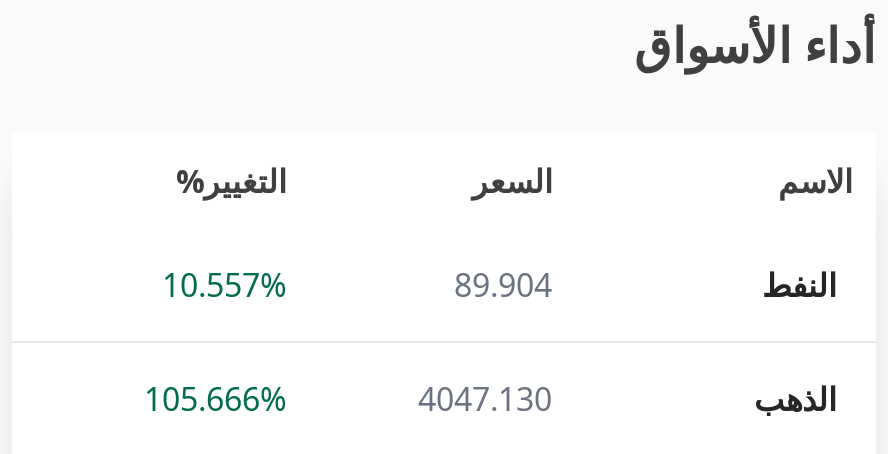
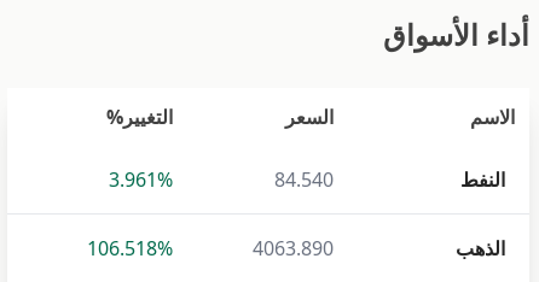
[162,262,286,306] 10.557% -> [109,166,173,192] 3.961%
[454,262,552,306] 89.904 -> [274,166,334,192] 84.540
[144,376,286,420] 105.666% -> [87,235,173,261] 106.518%
[418,376,552,420] 4047.130 -> [253,235,334,261] 4063.890

